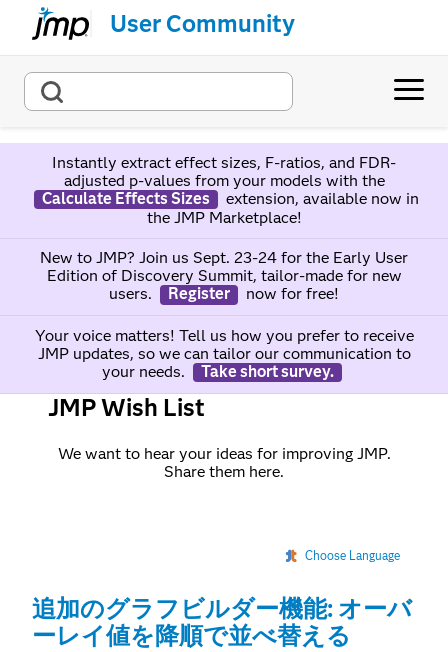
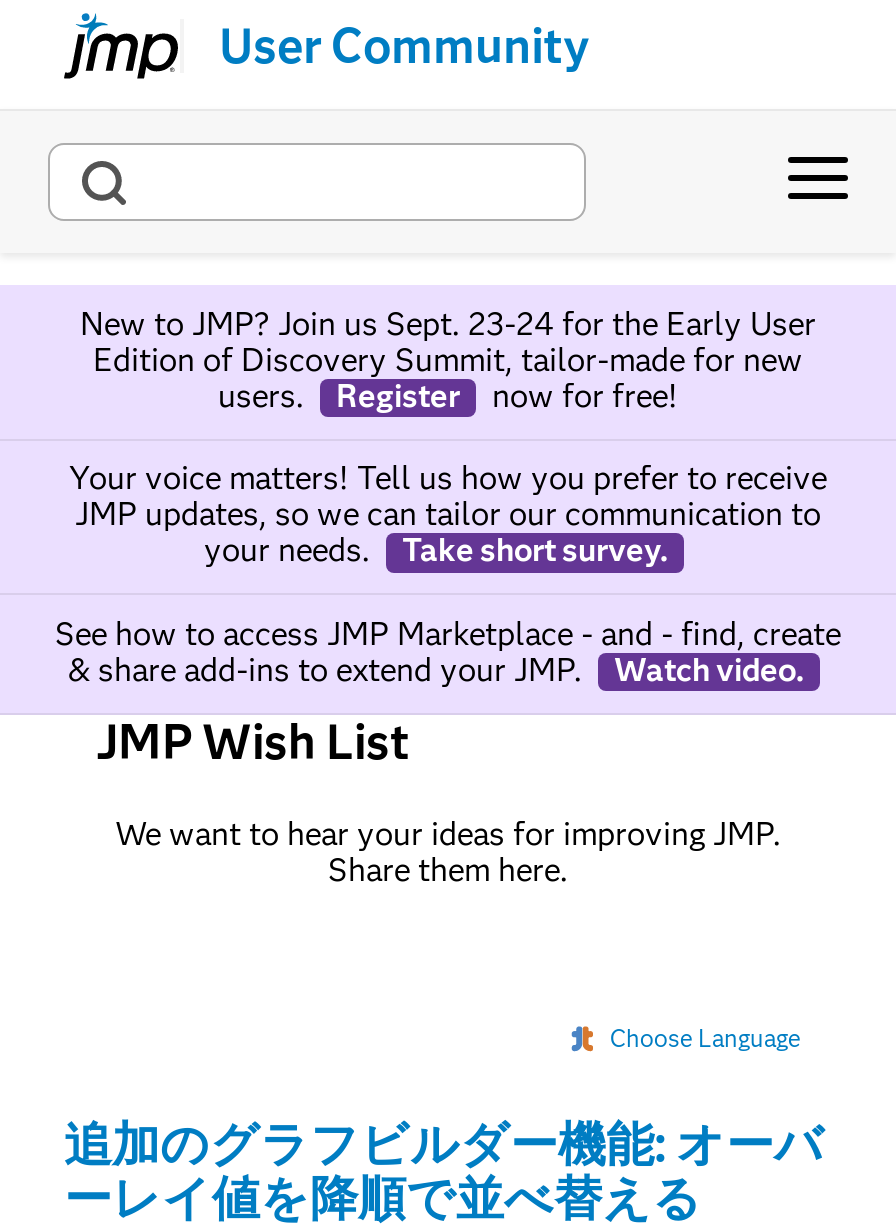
[41,153,418,227] Instantly extract effect sizes, F-ratios, and FDR- | adjusted p-values from your models with the | Calculate Effects Sizes | extension, available now in | the JMP Marketplace! -> none
moved [34,248,413,381] -> [69,305,827,569]: New to JMP? Join us Sept. 23-24 for the Early User | Edition of Discovery Summit, tailor-made for new | users. | ... | your needs. | Take short survey.
none -> [55,614,841,688] See how to access JMP Marketplace - and - find, create | & share add-ins to extend your JMP. | Watch video.

